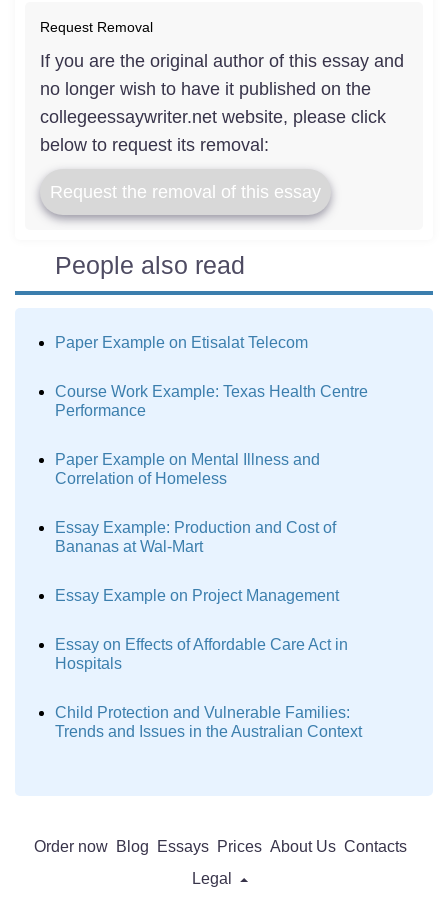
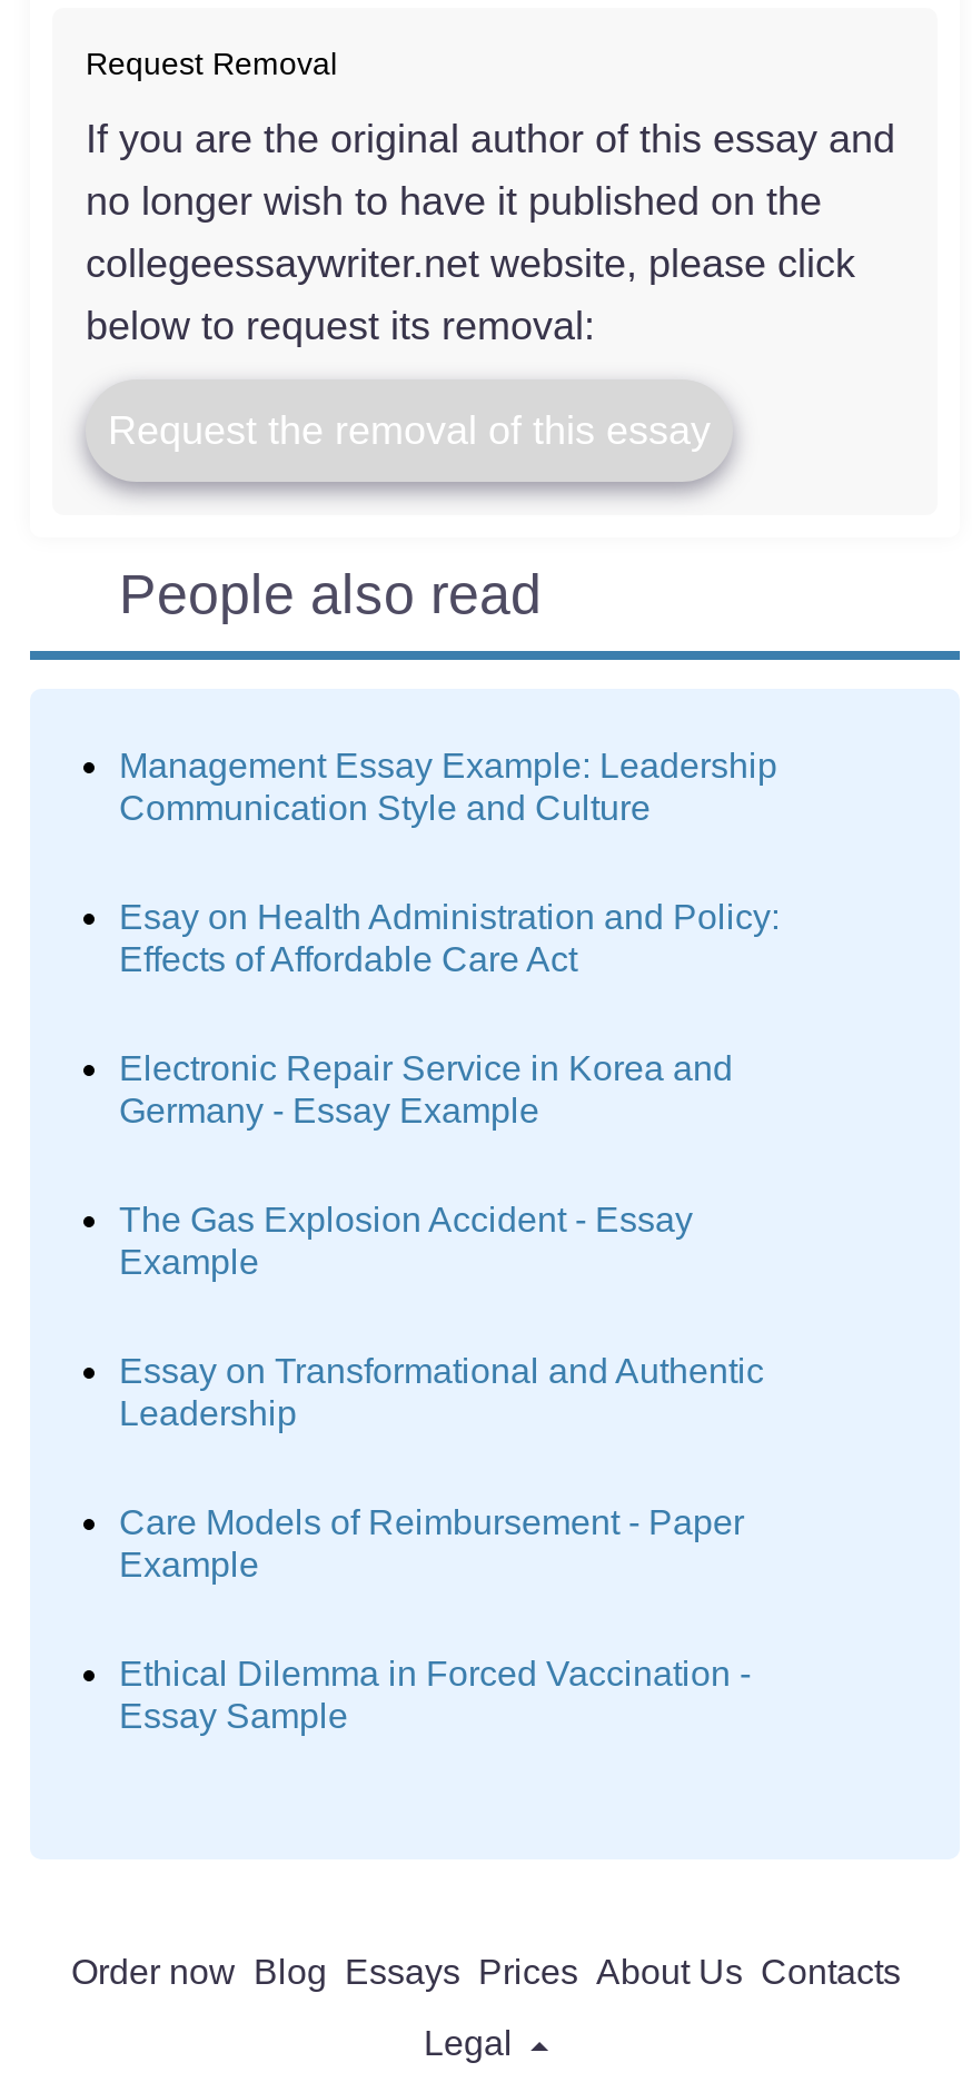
[55,334,308,351] Paper Example on Etisalat Telecom -> [119,747,777,827] Management Essay Example: Leadership | Communication Style and Culture
[55,383,368,419] Course Work Example: Texas Health Centre | Performance -> [119,898,780,978] Esay on Health Administration and Policy: | Effects of Affordable Care Act
[55,451,320,487] Paper Example on Mental Illness and | Correlation of Homeless -> [119,1049,733,1129] Electronic Repair Service in Korea and | Germany - Essay Example
[55,519,336,555] Essay Example: Production and Cost of | Bananas at Wal-Mart -> [119,1201,693,1281] The Gas Explosion Accident - Essay | Example
[55,587,339,604] Essay Example on Project Management -> [119,1352,764,1432] Essay on Transformational and Authentic | Leadership
[55,636,348,672] Essay on Effects of Affordable Care Act in | Hospitals -> [119,1503,744,1583] Care Models of Reimbursement - Paper | Example
[55,704,362,740] Child Protection and Vulnerable Families: | Trends and Issues in the Australian Context -> [119,1655,751,1735] Ethical Dilemma in Forced Vaccination - | Essay Sample

